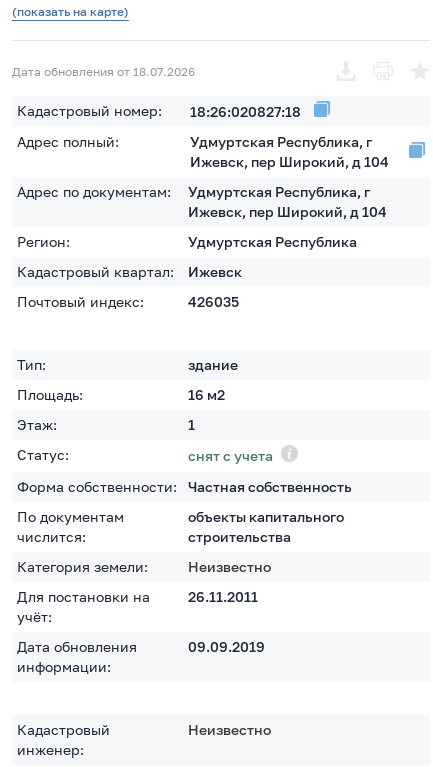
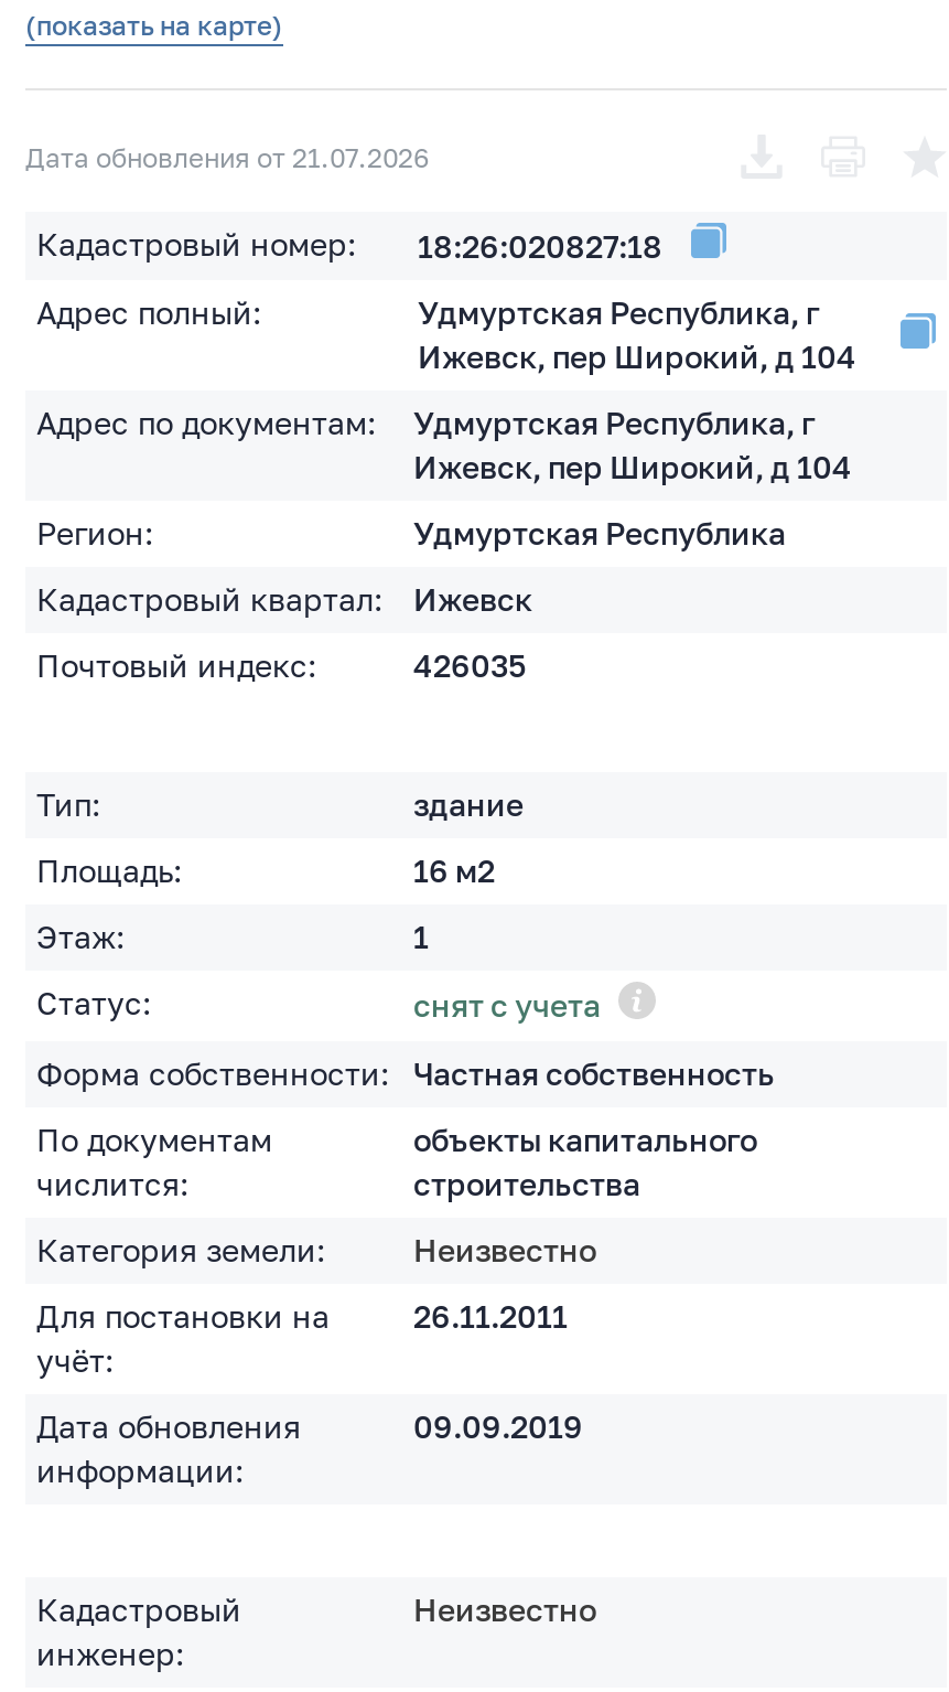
[12,63,195,78] Дата обновления от 18.07.2026 -> [25,140,429,173] Дата обновления от 21.07.2026

